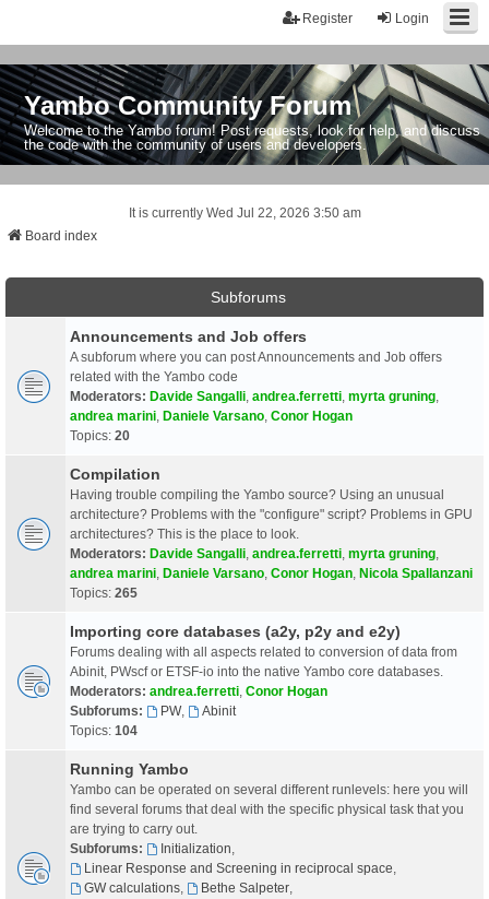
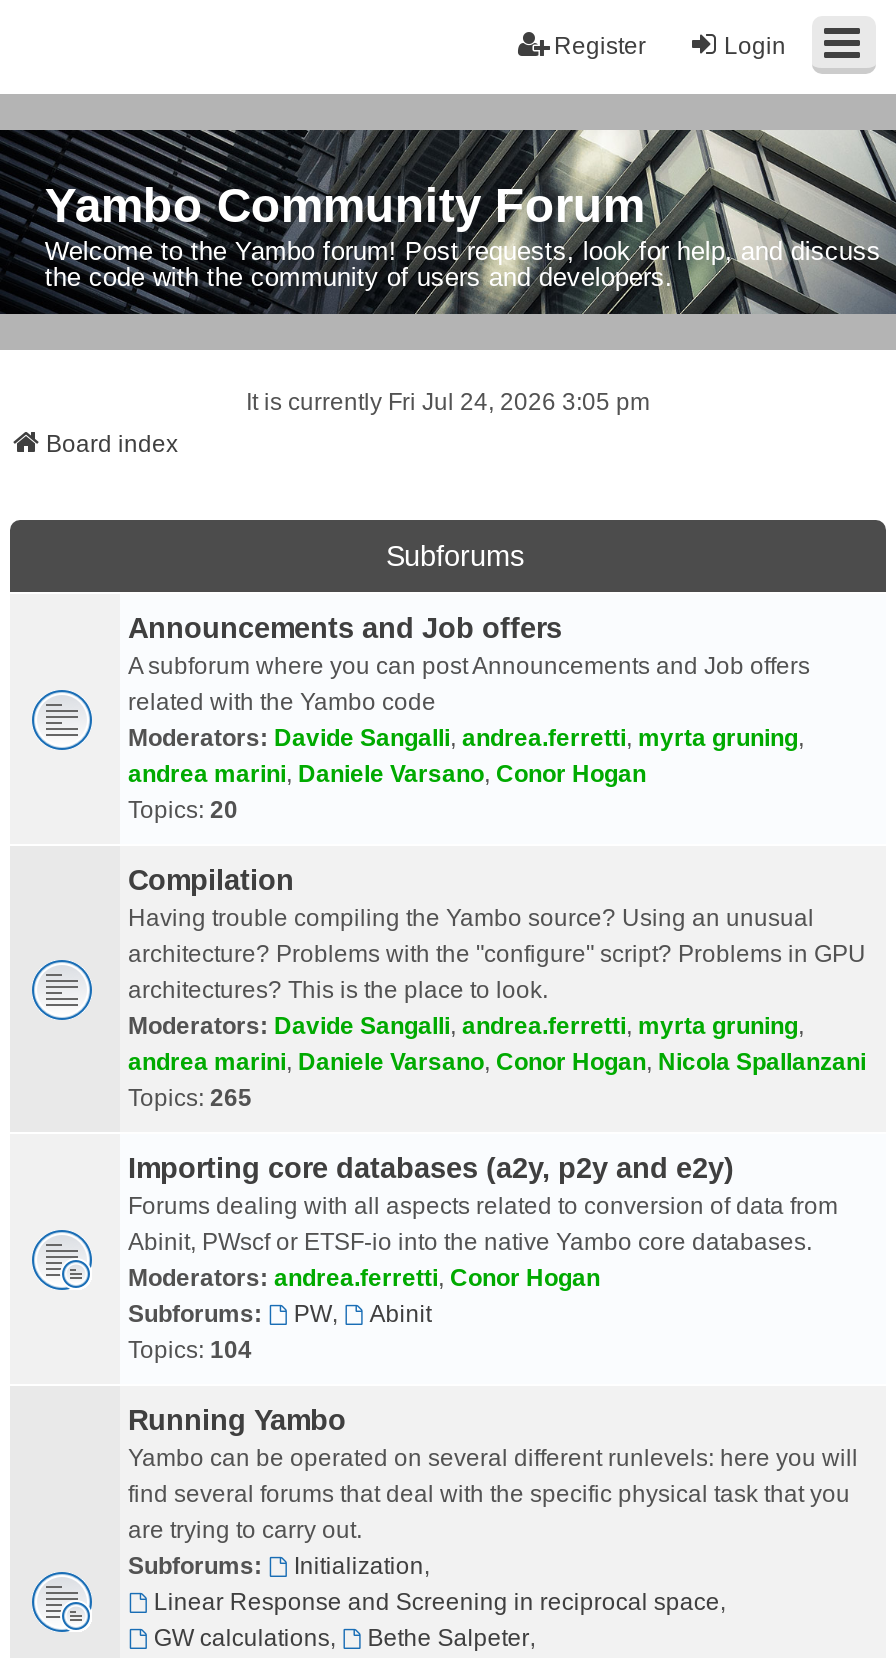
[128,205,361,220] It is currently Wed Jul 22, 2026 3:50 am -> [246,387,650,415] It is currently Fri Jul 24, 2026 3:05 pm

